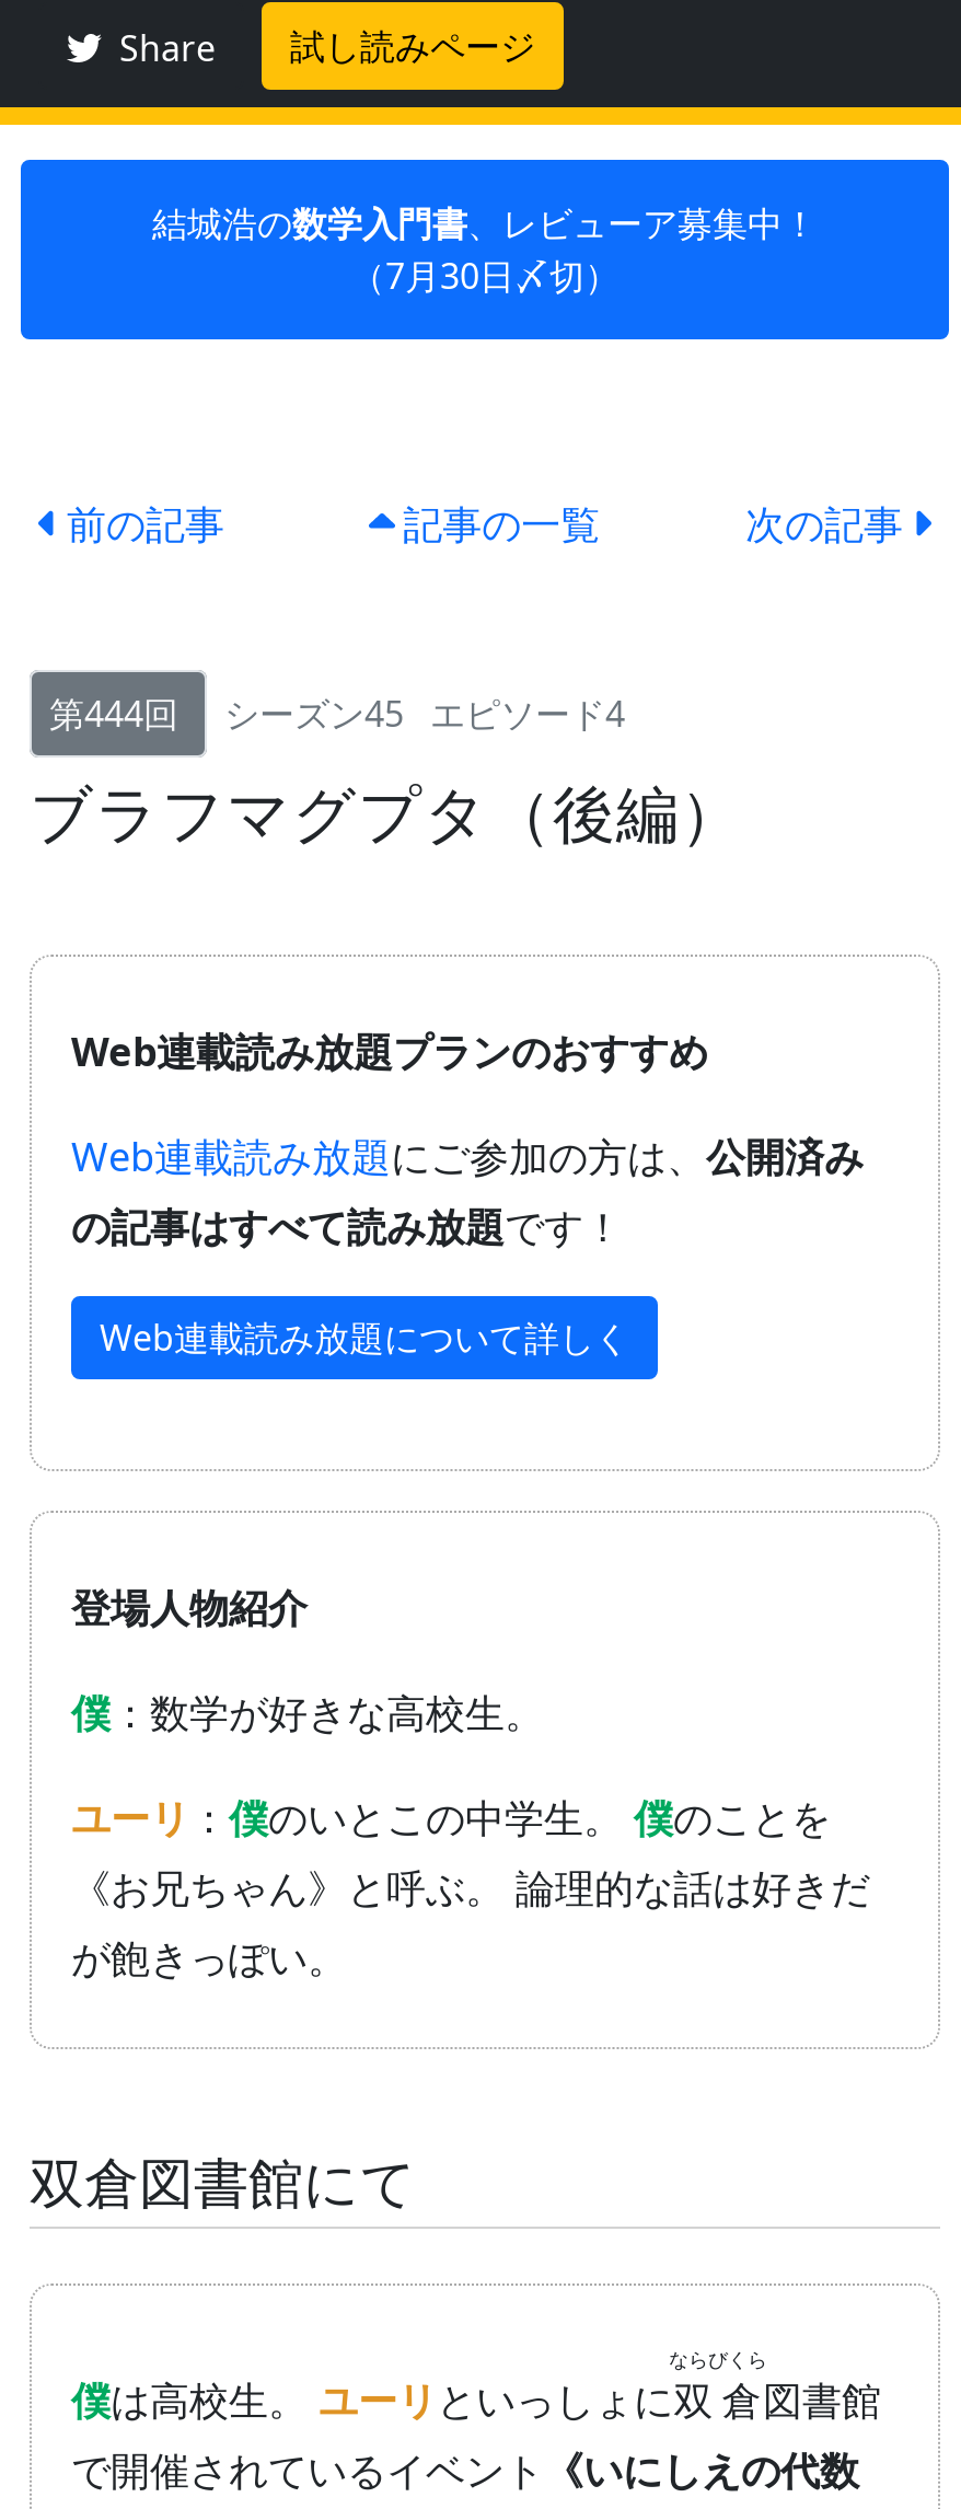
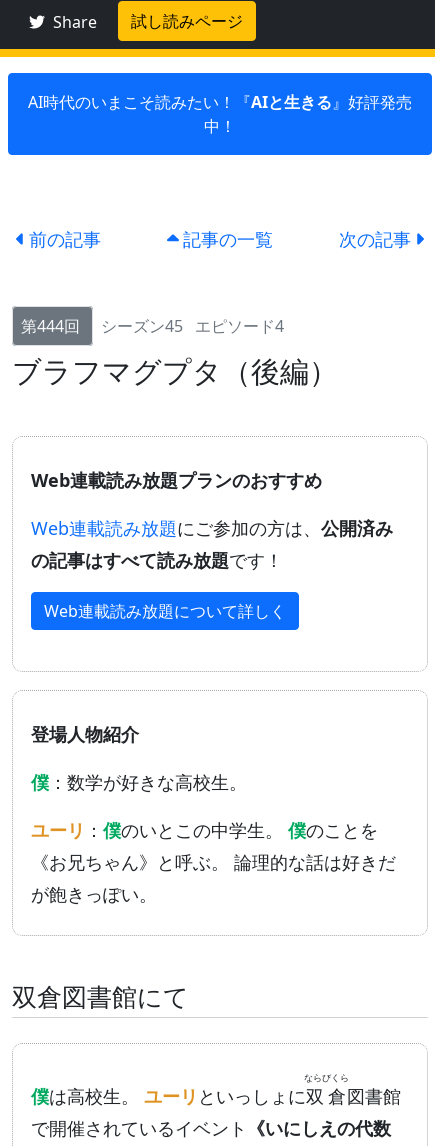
[152,199,818,300] 結城浩の数学入門書、レビューア募集中！ | （7月30日〆切） -> [28,91,412,137] AI時代のいまこそ読みたい！『AIと生きる』好評発売 | 中！

